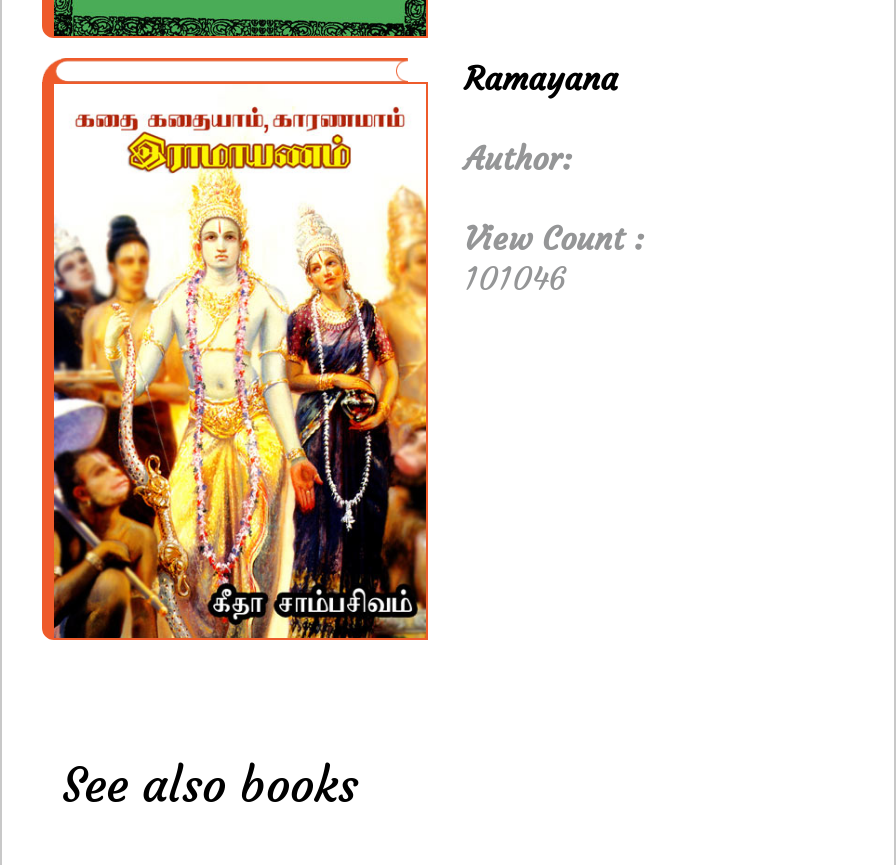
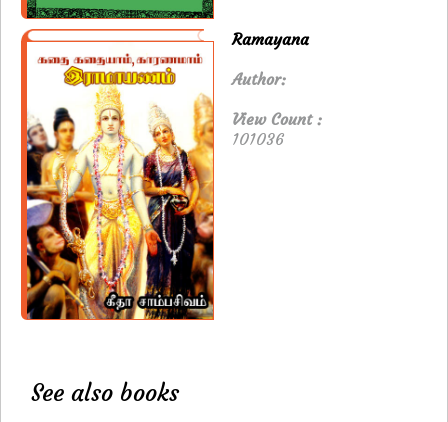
[464,257,566,297] 101046 -> [232,129,284,149] 101036

